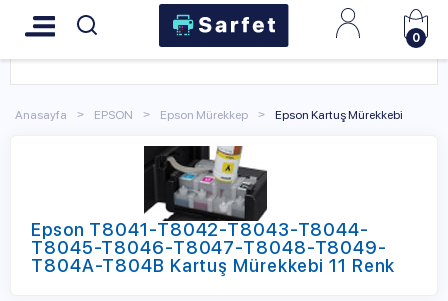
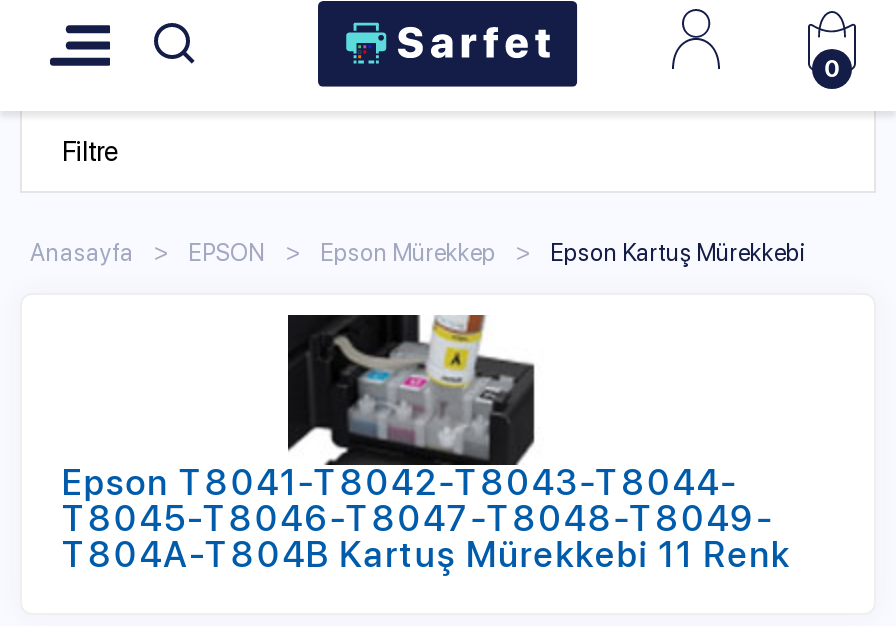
none -> [62,135,120,167] Filtre

